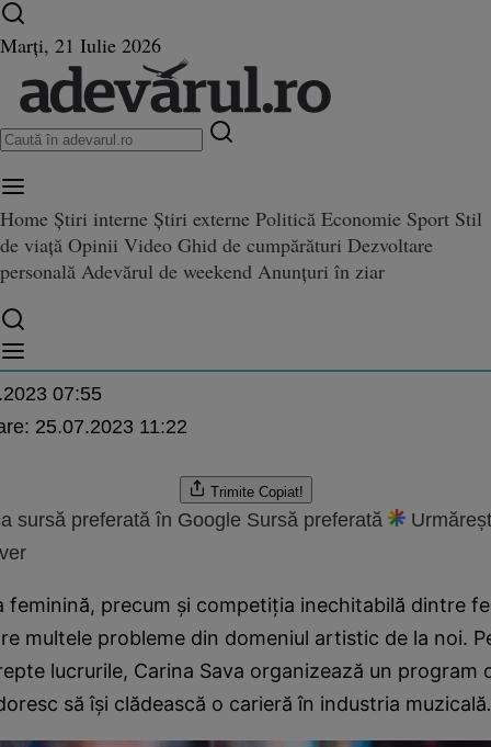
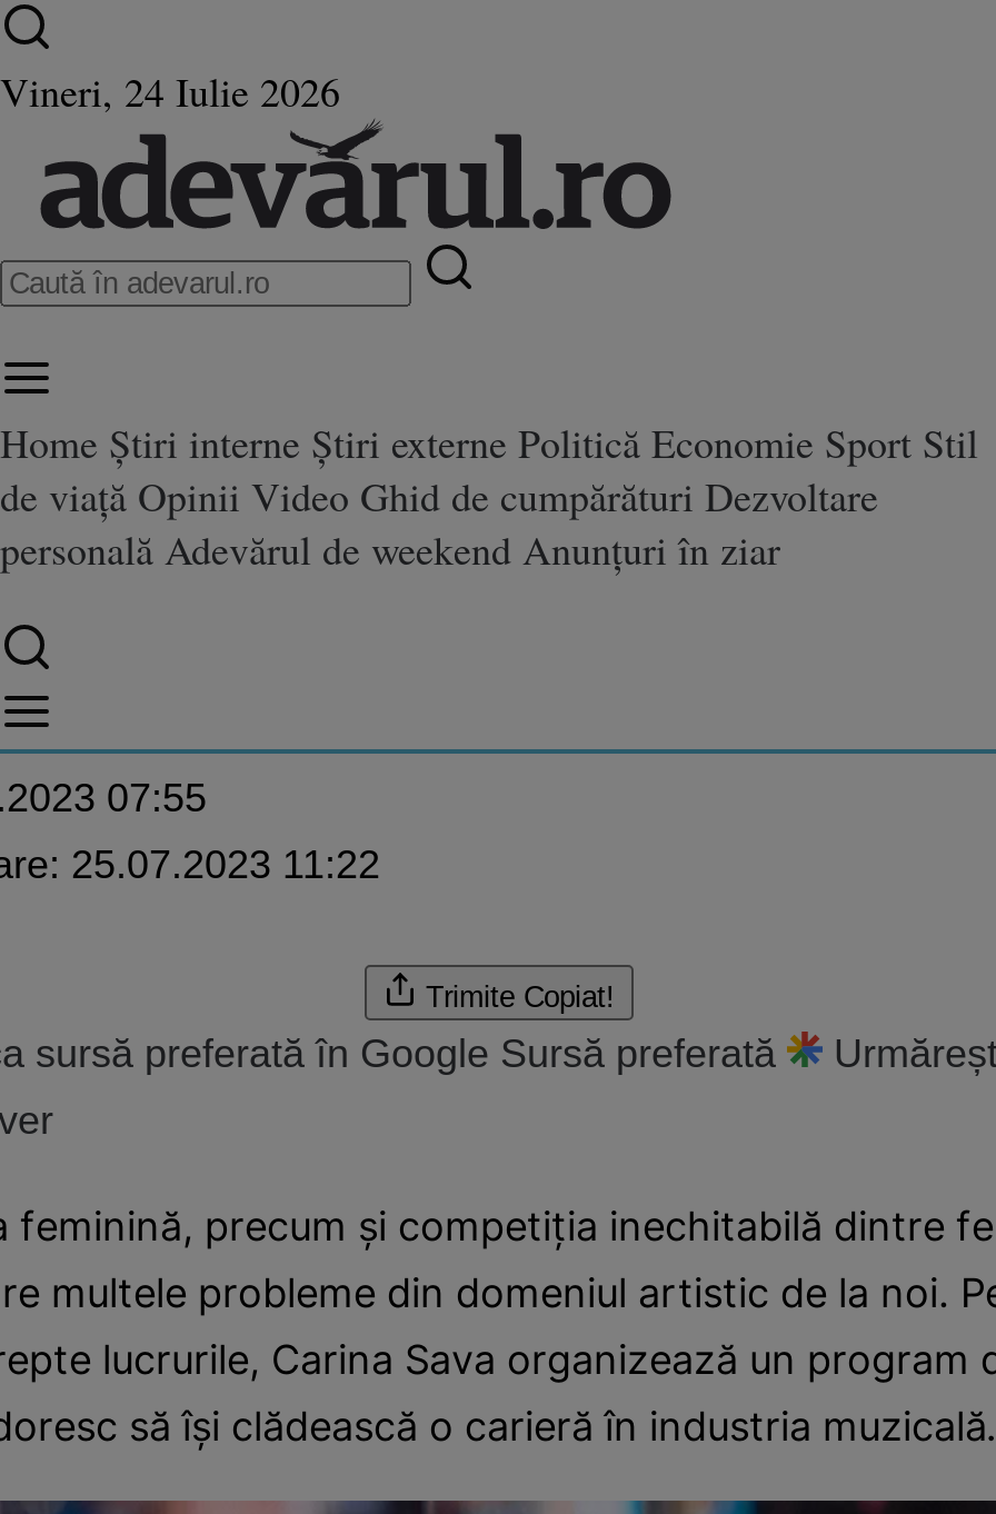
[0,32,161,58] Marți, 21 Iulie 2026 -> [0,64,340,118] Vineri, 24 Iulie 2026

